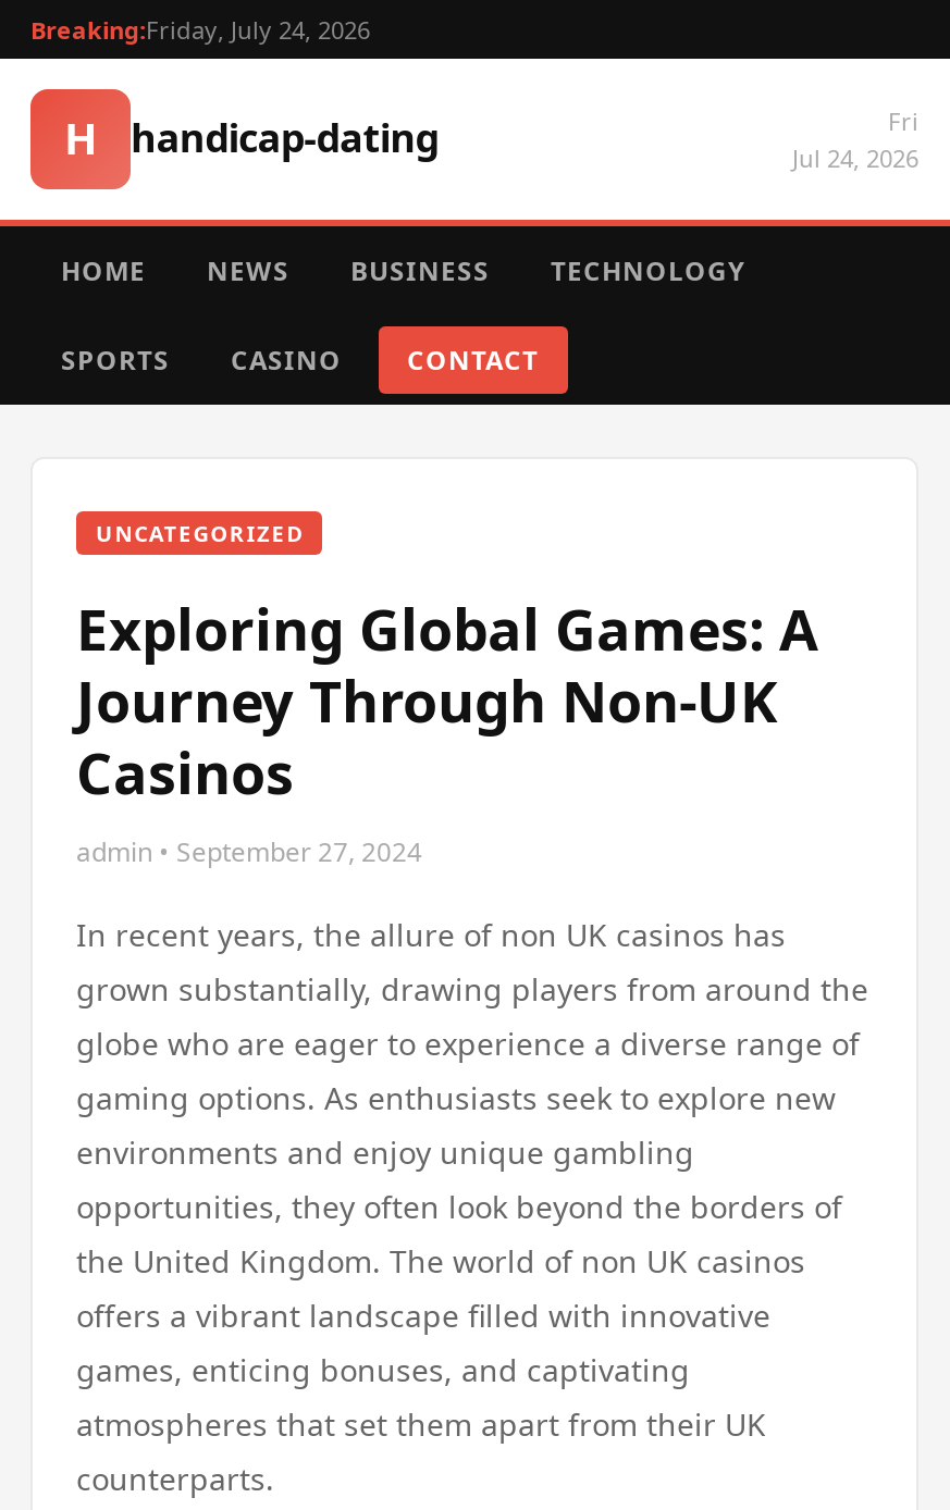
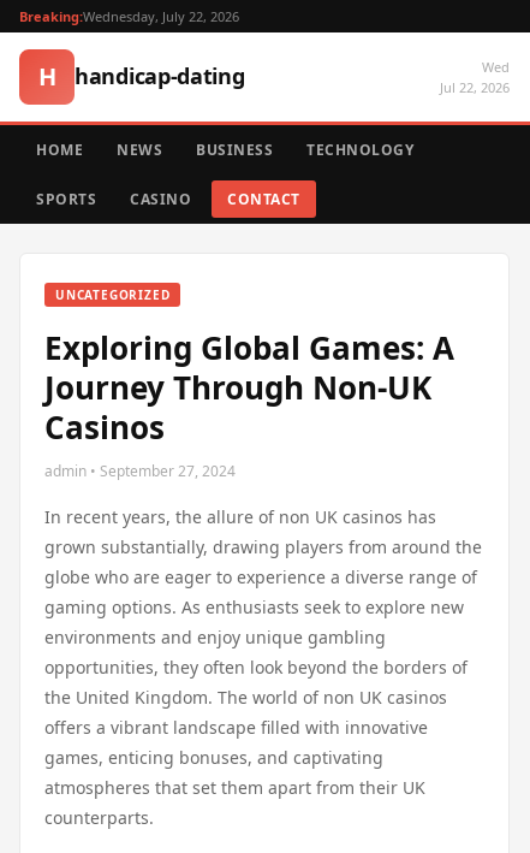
[30,13,370,46] Breaking:Friday, July 24, 2026 -> [19,7,239,25] Breaking:Wednesday, July 22, 2026
[792,104,918,174] Fri | Jul 24, 2026 -> [440,58,510,96] Wed | Jul 22, 2026

